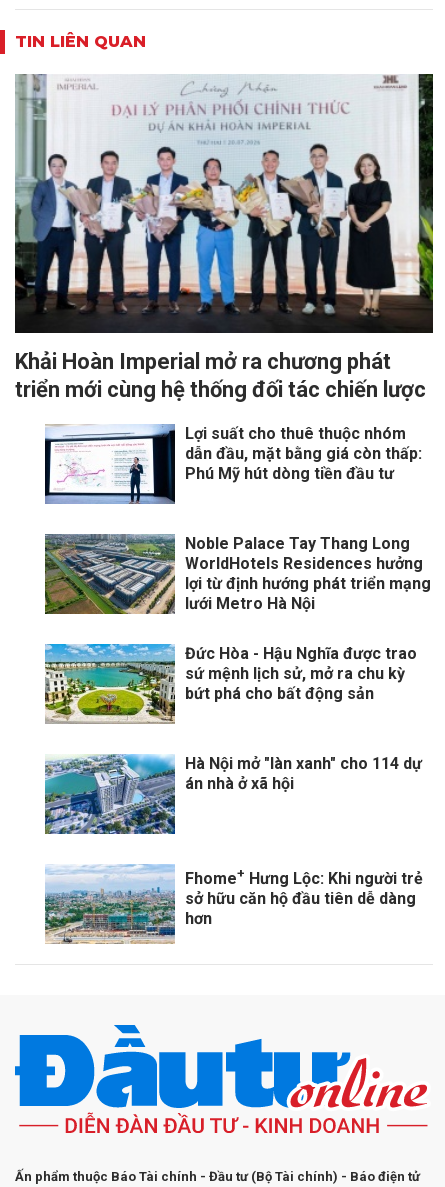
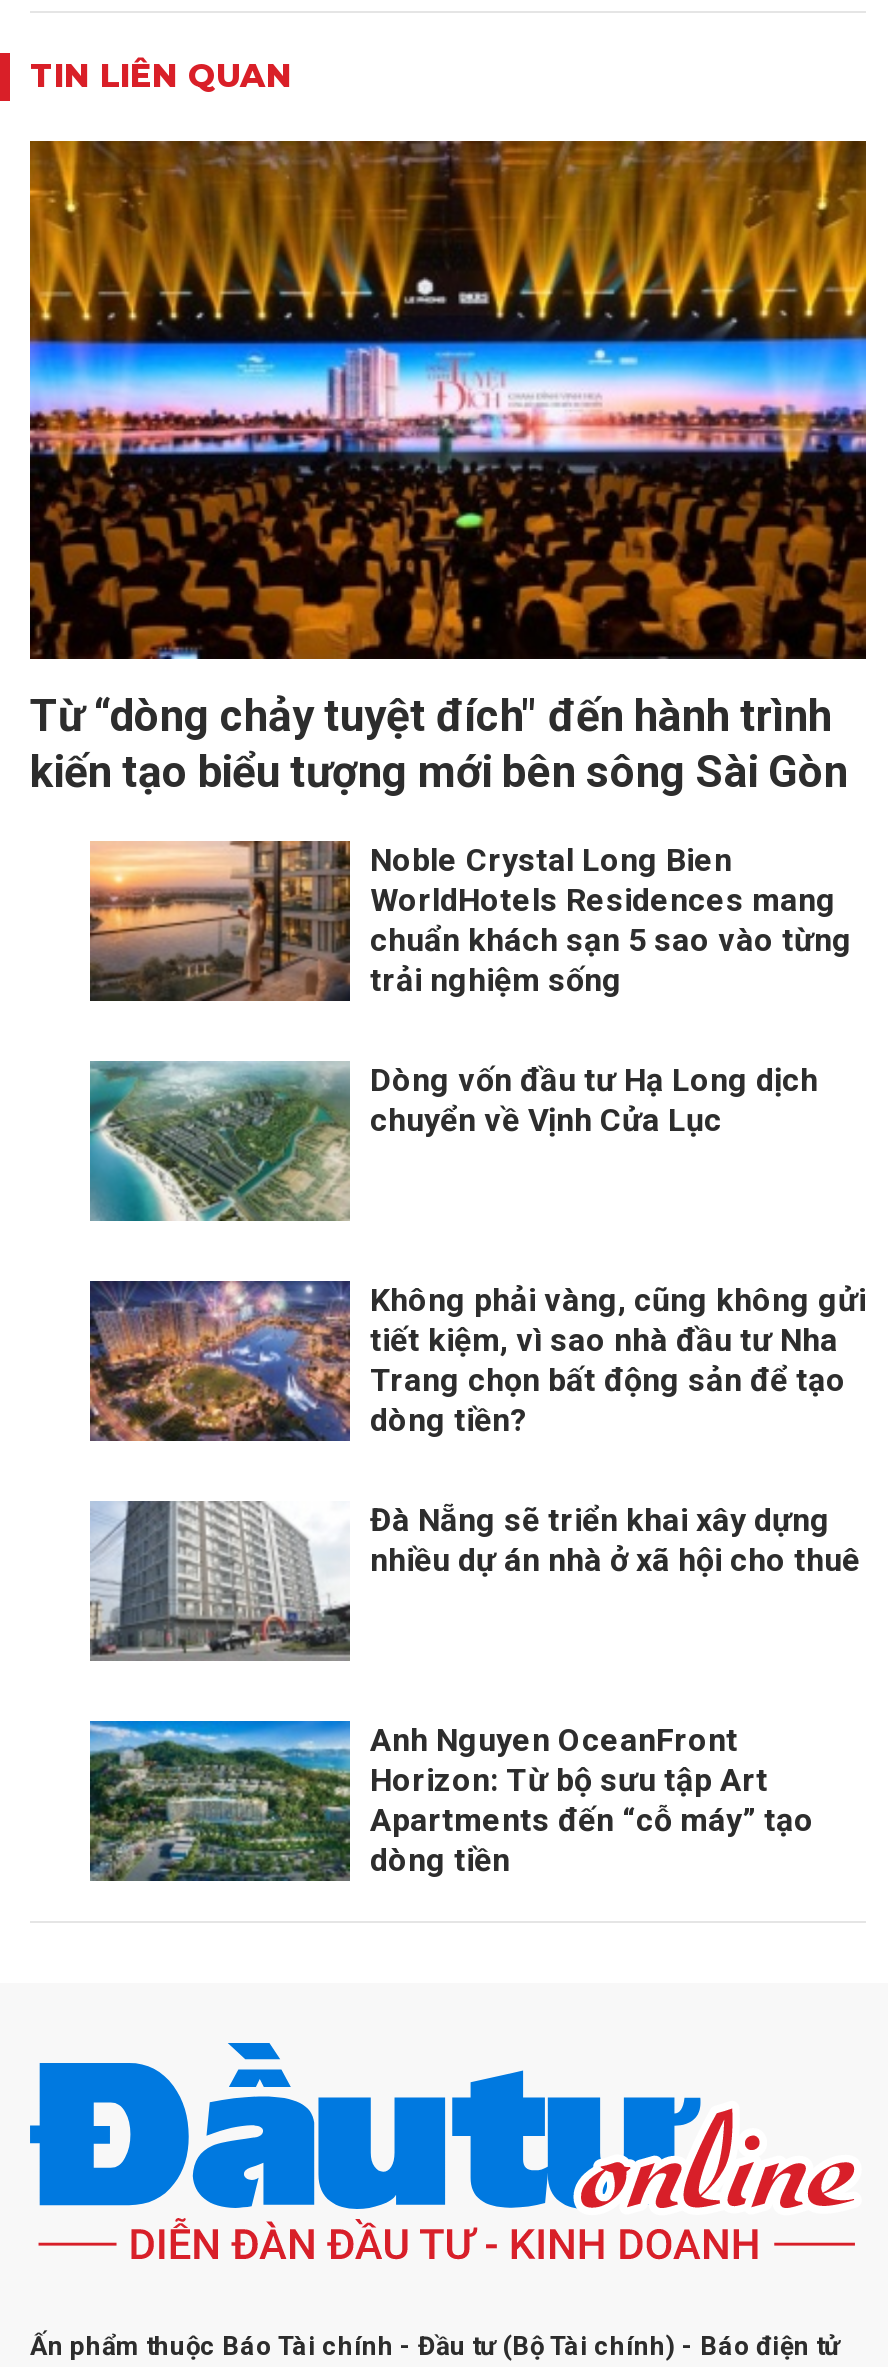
[14,73,434,402] [image] | Khải Hoàn Imperial mở ra chương phát | triển mới cùng hệ thống đối tác chiến lược -> [28,139,868,797] [image] | Từ “dòng chảy tuyệt đích" đến hành trình | kiến tạo biểu tượng mới bên sông Sài Gòn
[44,424,422,505] [image] | Lợi suất cho thuê thuộc nhóm | dẫn đầu, mặt bằng giá còn thấp: | Phú Mỹ hút dòng tiền đầu tư -> [88,839,852,1003] [image] | Noble Crystal Long Bien | WorldHotels Residences mang | chuẩn khách sạn 5 sao vào từng | trải nghiệm sống
[44,534,431,615] [image] | Noble Palace Tay Thang Long | WorldHotels Residences hưởng | lợi từ định hướng phát triển mạng | lưới Metro Hà Nội -> [88,1061,818,1223] [image] | Dòng vốn đầu tư Hạ Long dịch | chuyển về Vịnh Cửa Lục
[44,643,417,724] [image] | Đức Hòa - Hậu Nghĩa được trao | sứ mệnh lịch sử, mở ra chu kỳ | bứt phá cho bất động sản -> [88,1279,866,1443] [image] | Không phải vàng, cũng không gửi | tiết kiệm, vì sao nhà đầu tư Nha | Trang chọn bất động sản để tạo | dòng tiền?
[45,754,422,835] [image] | Hà Nội mở "làn xanh" cho 114 dự | án nhà ở xã hội -> [90,1499,862,1661] [image] | Đà Nẵng sẽ triển khai xây dựng | nhiều dự án nhà ở xã hội cho thuê
[44,864,423,944] [image] | Fhome+ Hưng Lộc: Khi người trẻ | sở hữu căn hộ đầu tiên dễ dàng | hơn -> [88,1719,814,1883] [image] | Anh Nguyen OceanFront | Horizon: Từ bộ sưu tập Art | Apartments đến “cỗ máy” tạo | dòng tiền

